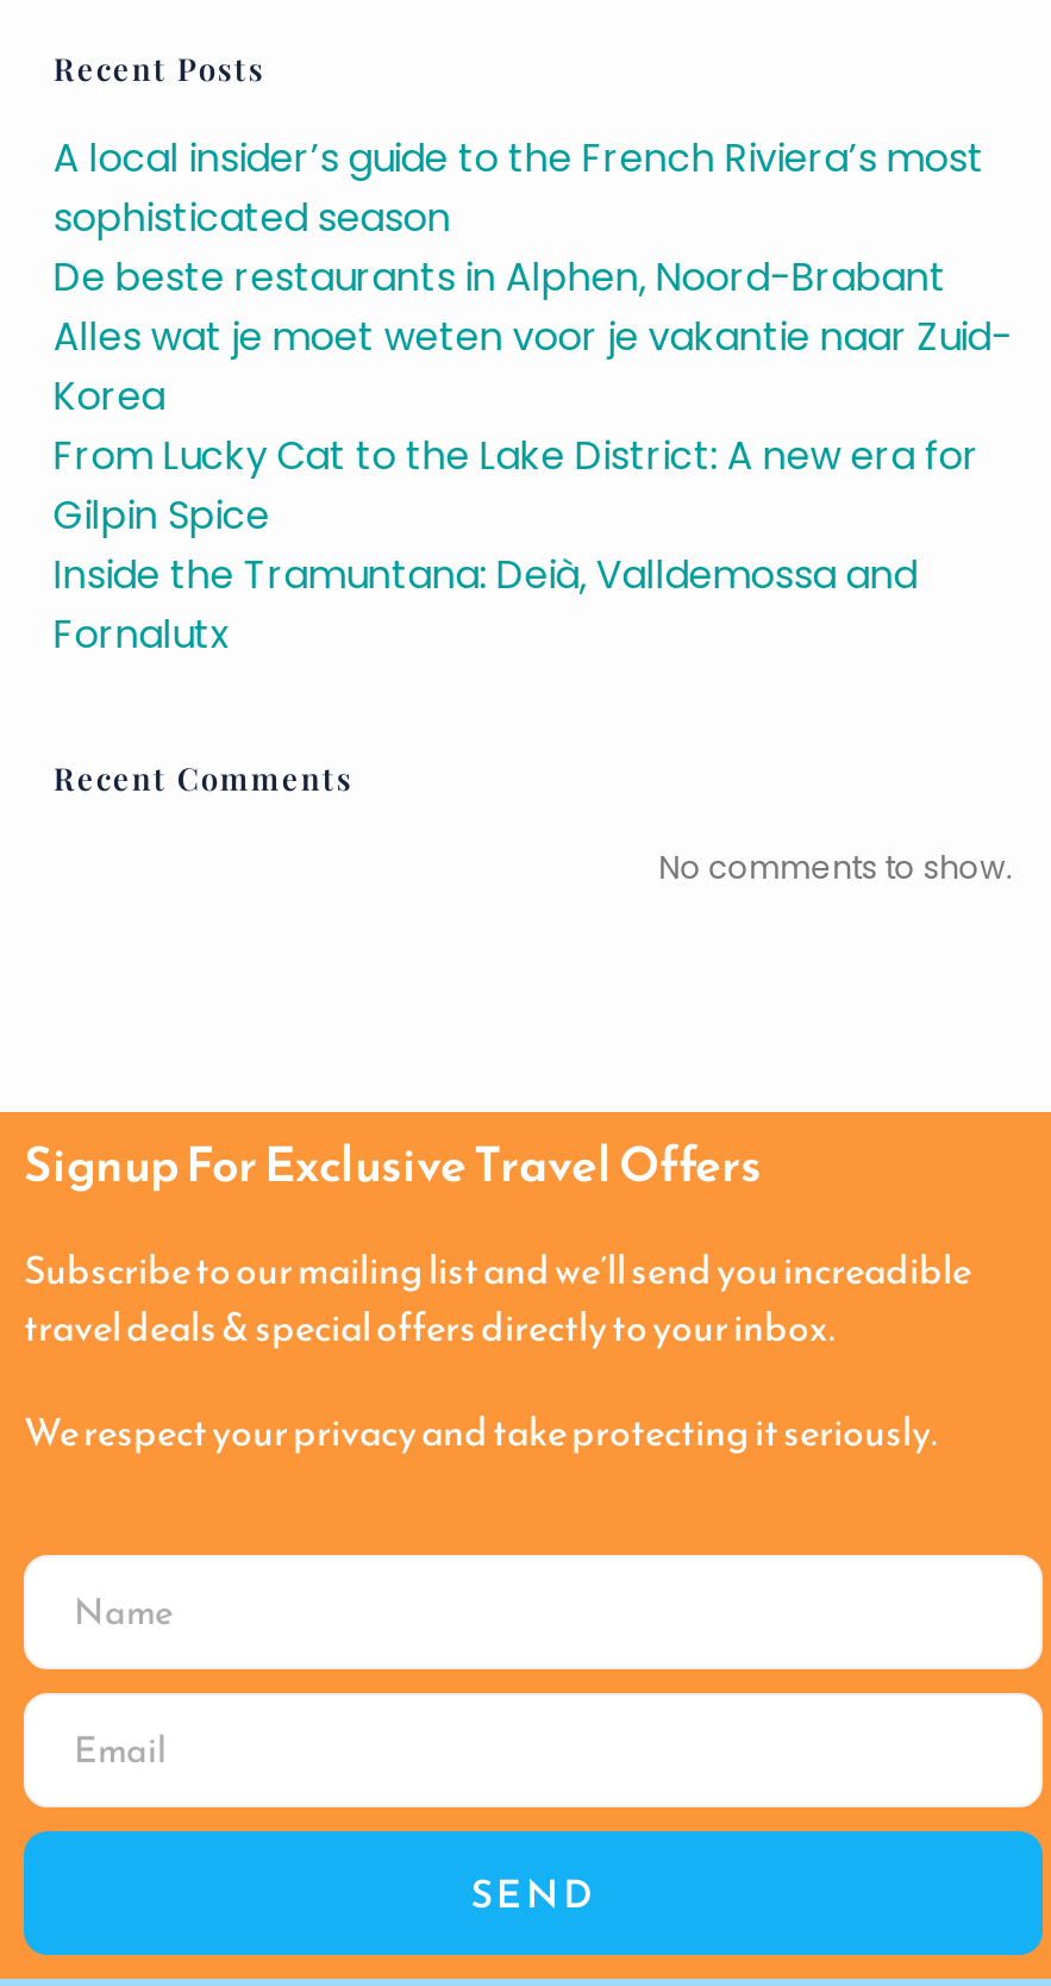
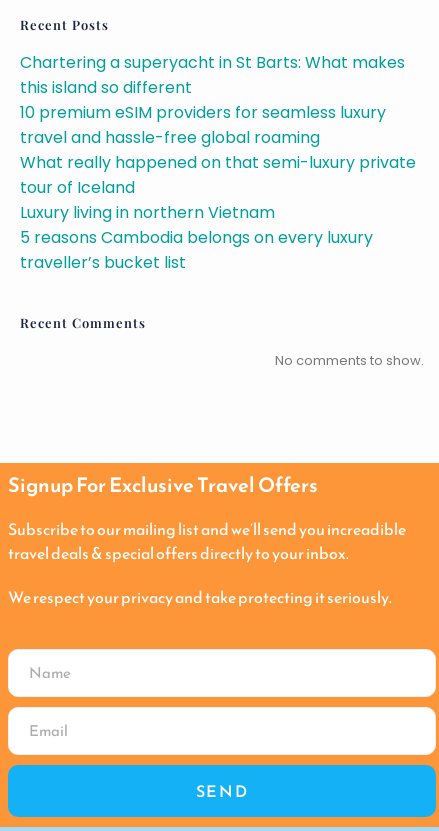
[53,130,1013,661] A local insider’s guide to the French Riviera’s most | sophisticated season | De beste restaurants in Alphen, Noord-Brabant | Alles wat je moet weten voor je vakantie naar Zuid- | Korea | From Lucky Cat to the Lake District: A new era for | Gilpin Spice | Inside the Tramuntana: Deià, Valldemossa and | Fornalutx -> [20,51,416,274] Chartering a superyacht in St Barts: What makes | this island so different | 10 premium eSIM providers for seamless luxury | travel and hassle-free global roaming | What really happened on that semi-luxury private | tour of Iceland | Luxury living in northern Vietnam | 5 reasons Cambodia belongs on every luxury | traveller’s bucket list

